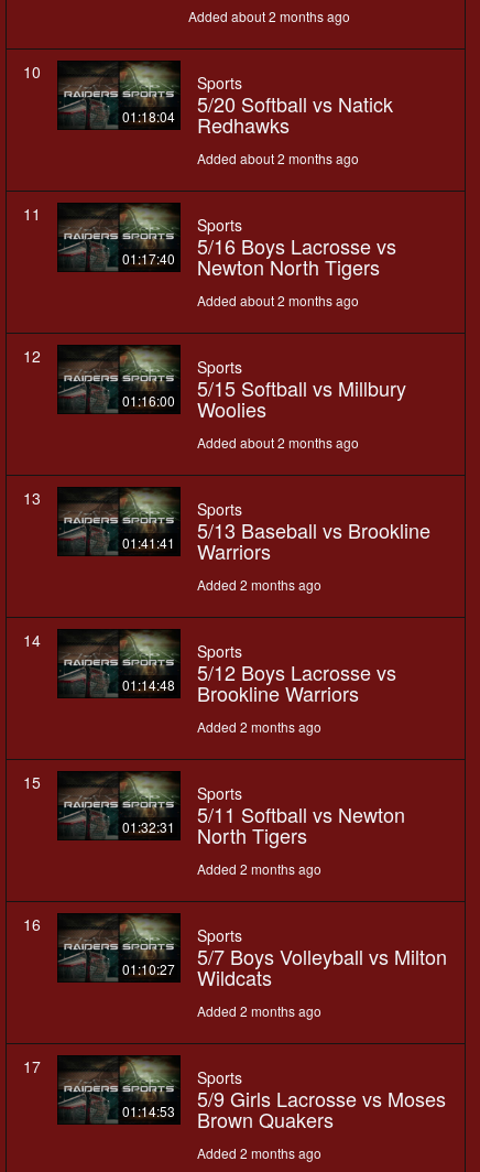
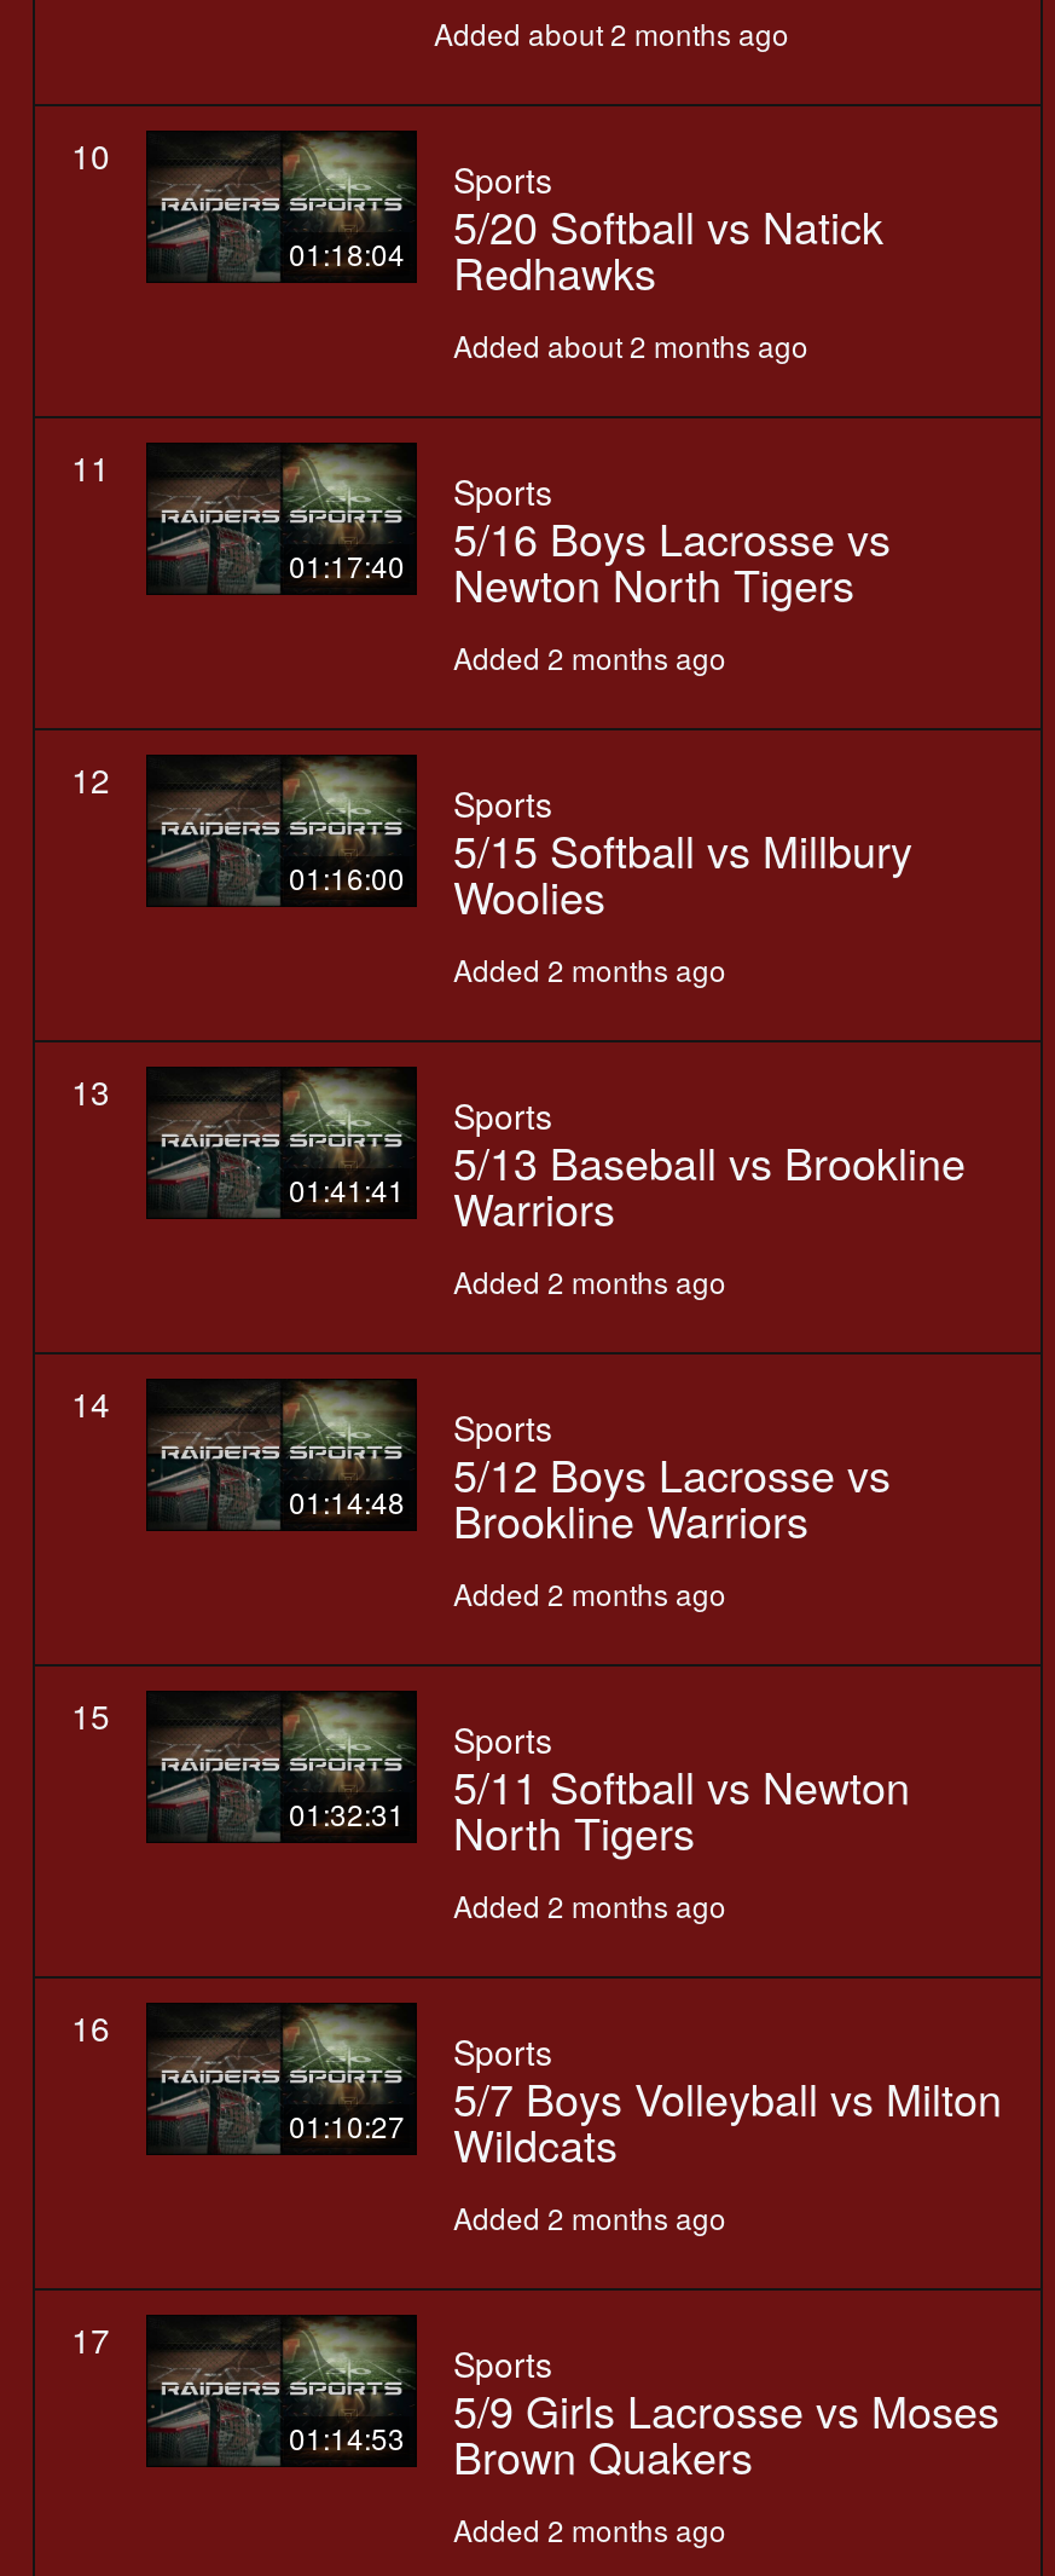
[197,291,359,310] Added about 2 months ago -> [453,636,726,678] Added 2 months ago
[197,433,359,452] Added about 2 months ago -> [453,948,726,990] Added 2 months ago

